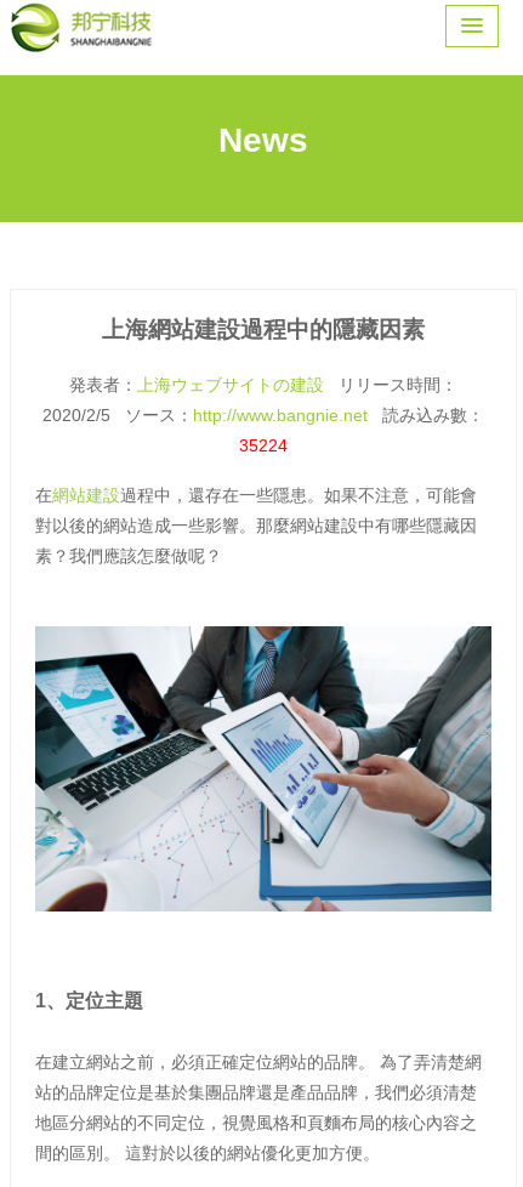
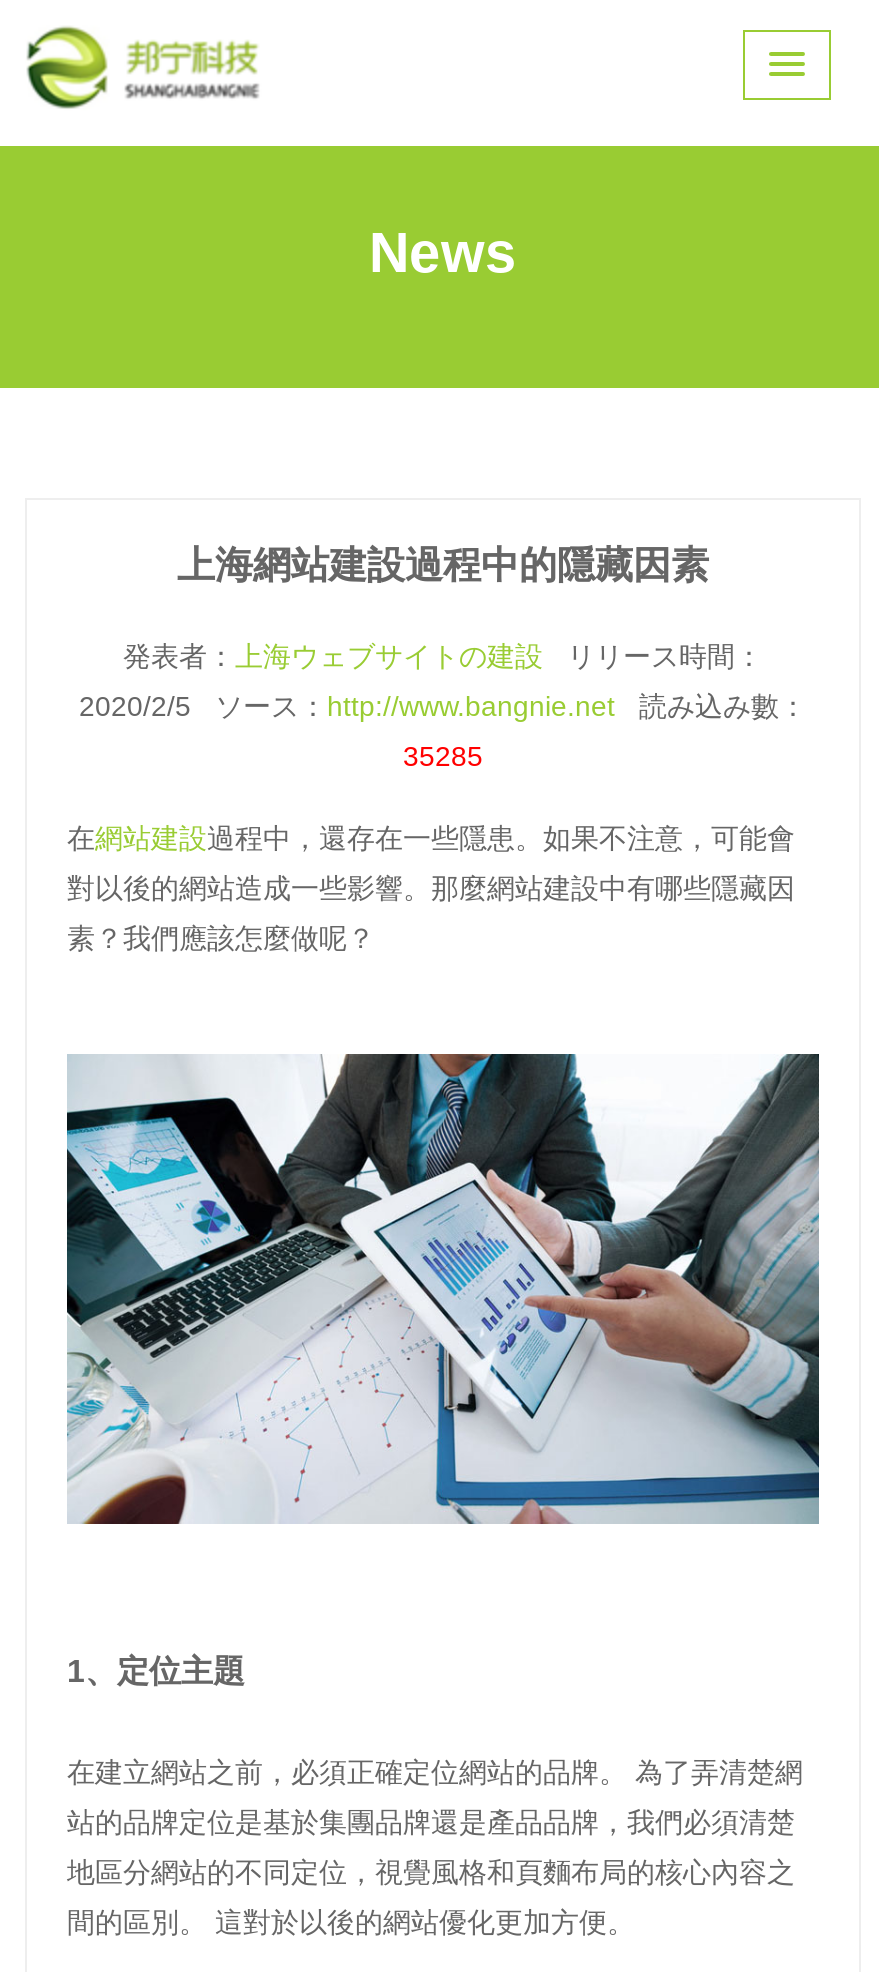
[239,436,288,455] 35224 -> [403,740,483,772] 35285

